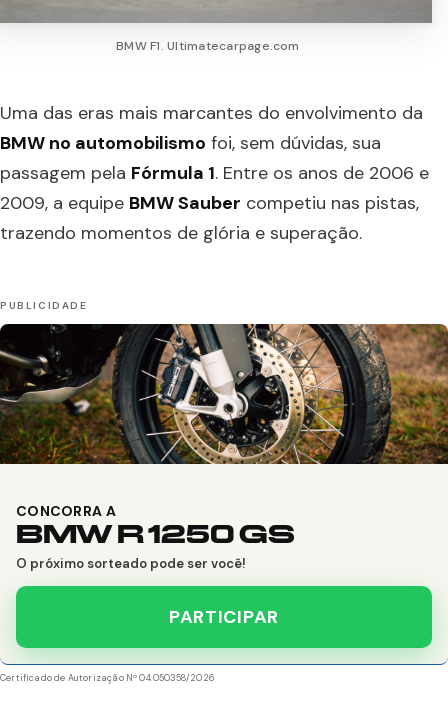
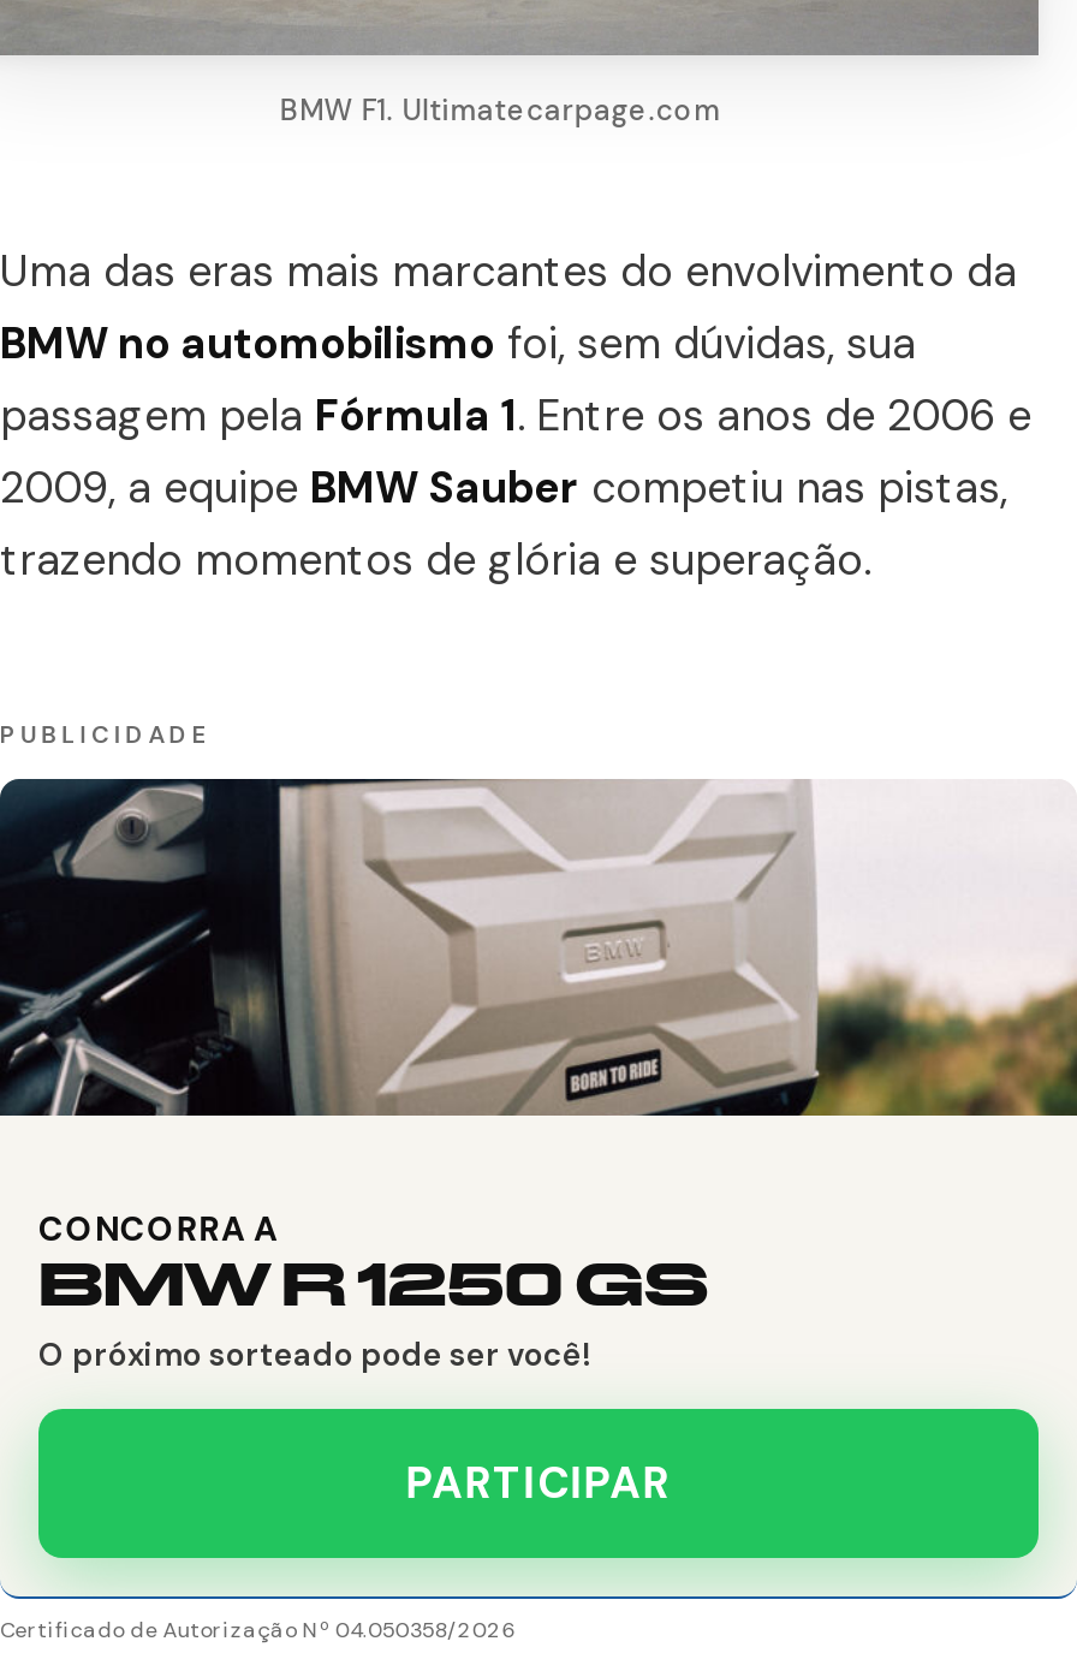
[3,323,445,465] [image] -> [7,779,1070,1118] [image]

